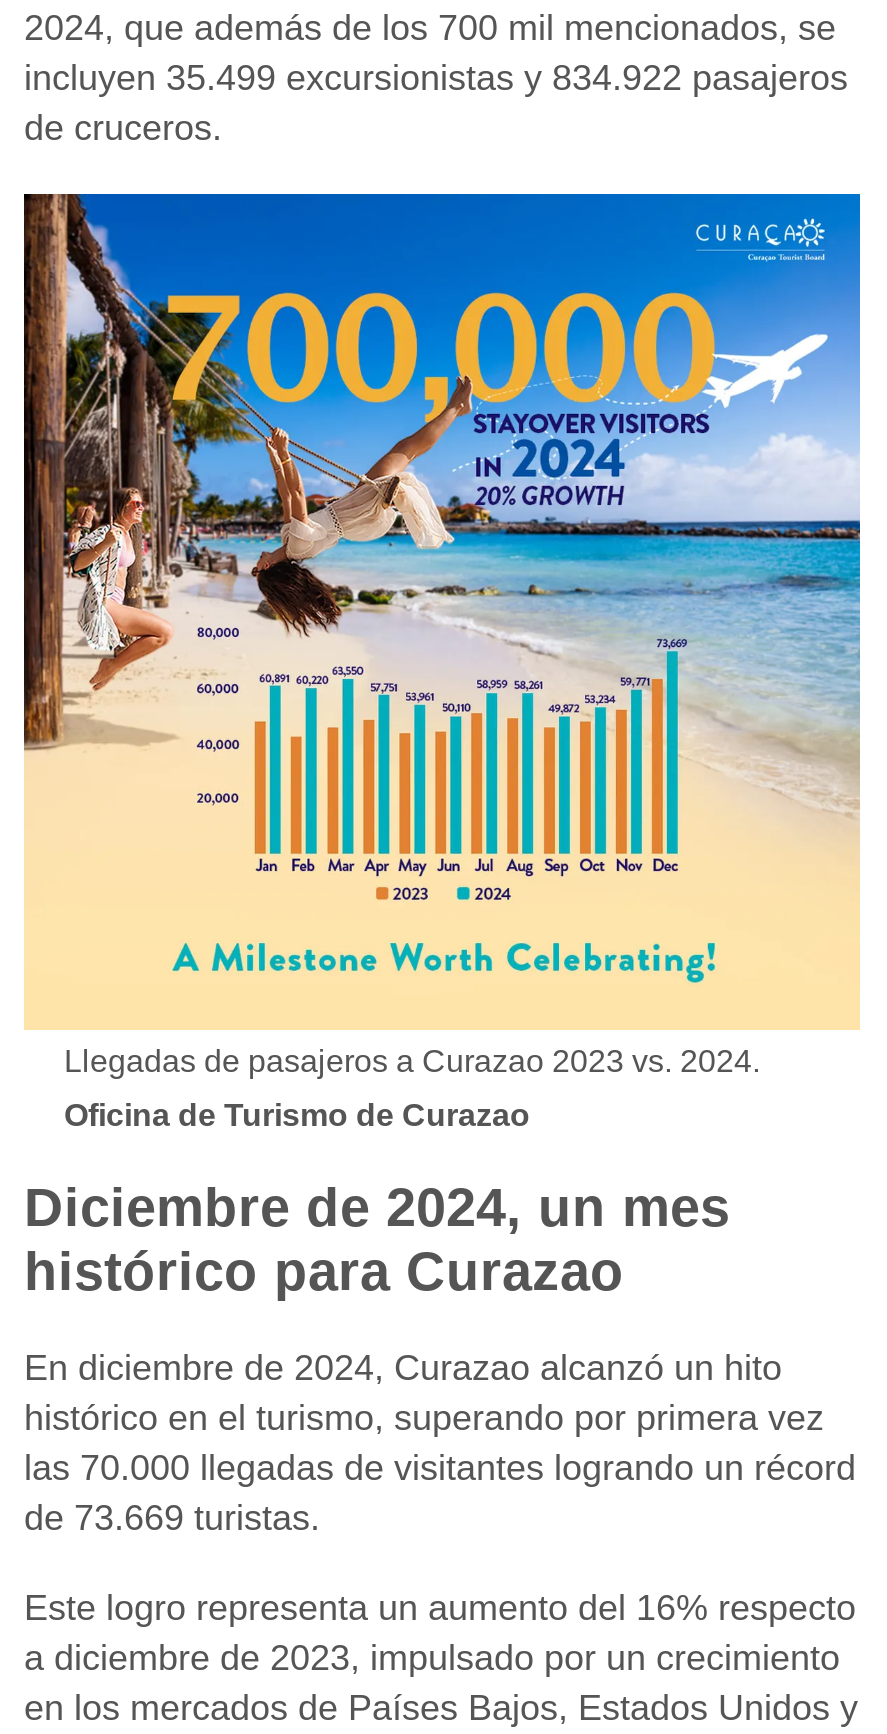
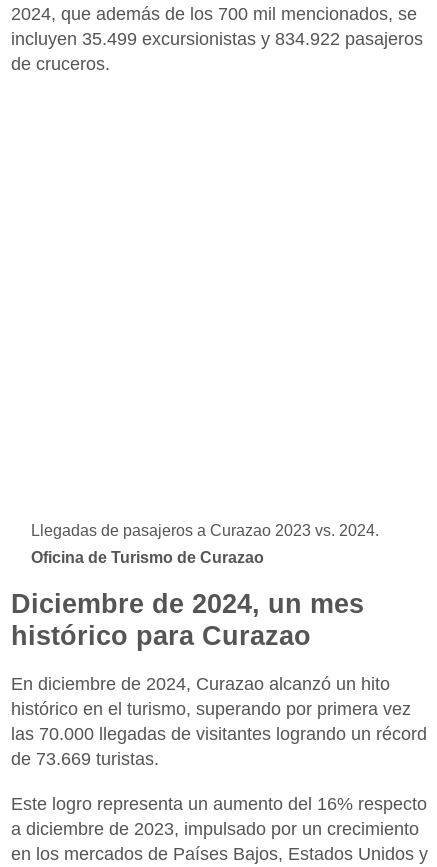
[22,192,862,1030] [image] -> none

